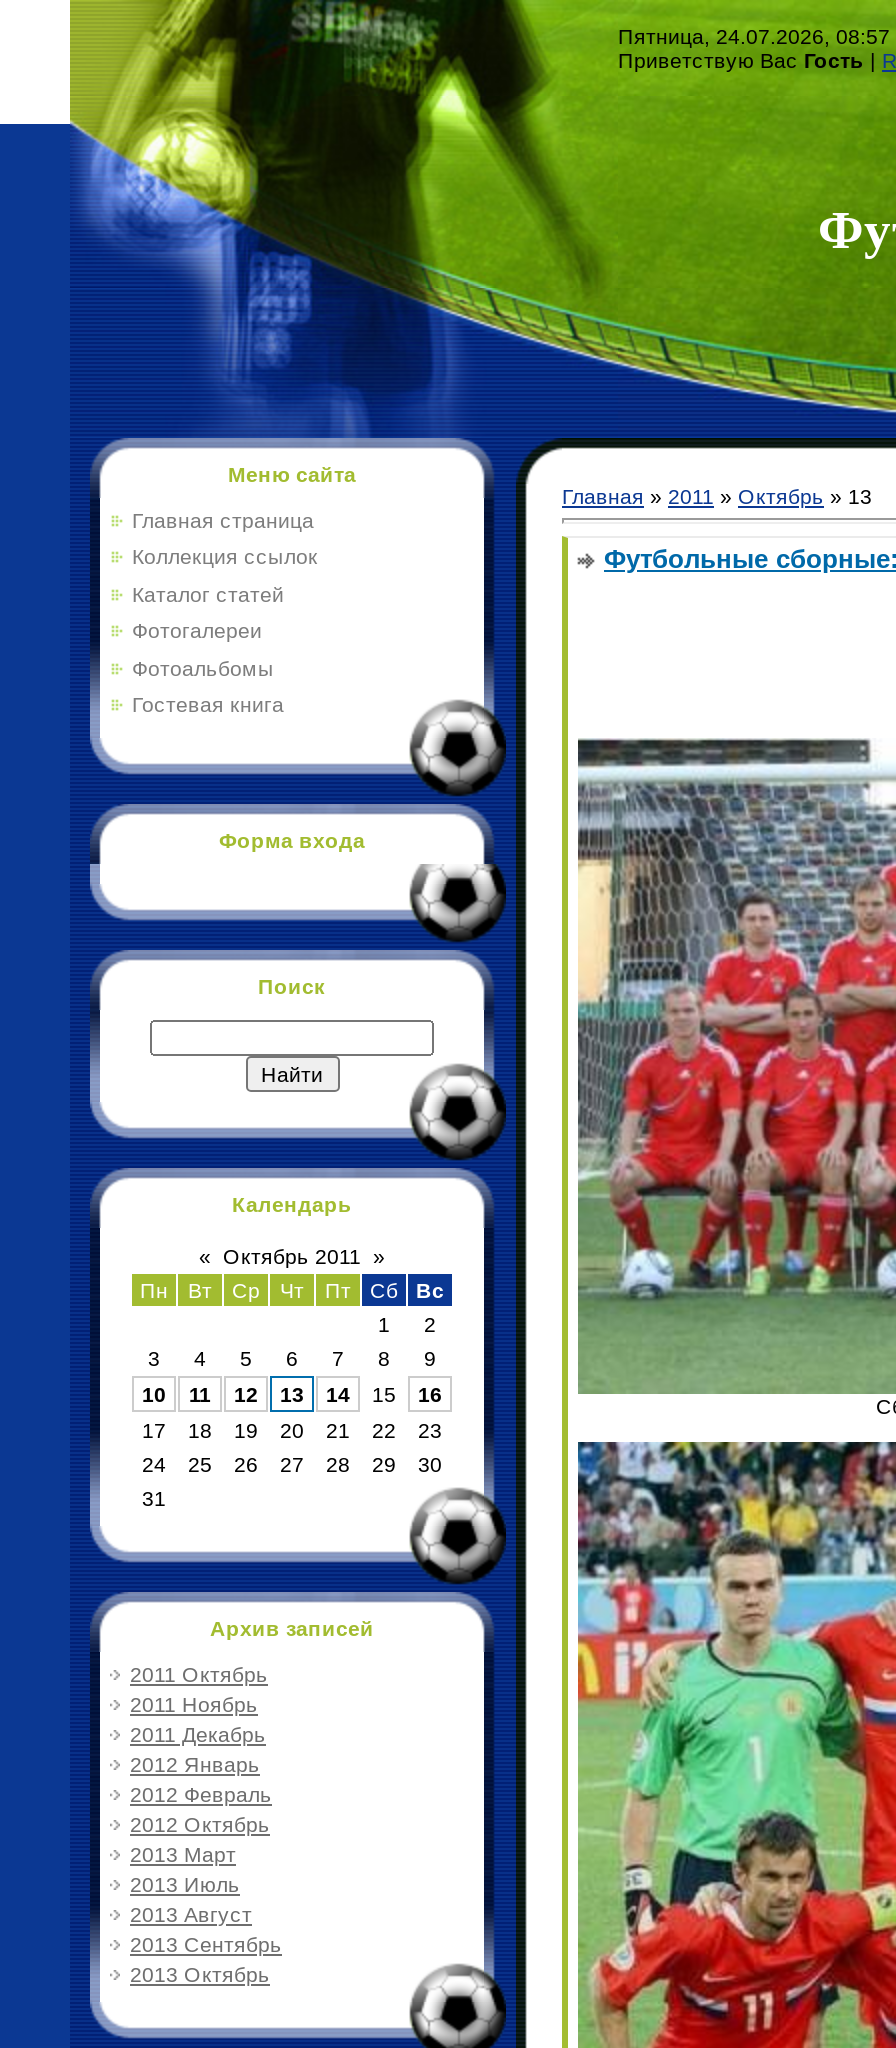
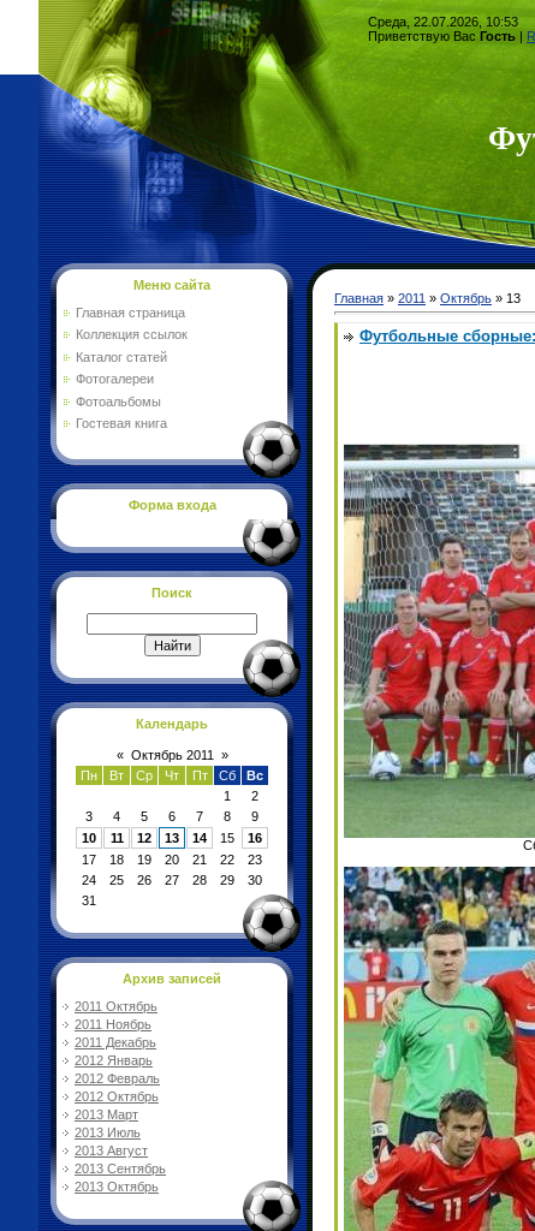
[618,24,890,48] Пятница, 24.07.2026, 08:57 -> [368,14,518,29] Среда, 22.07.2026, 10:53

